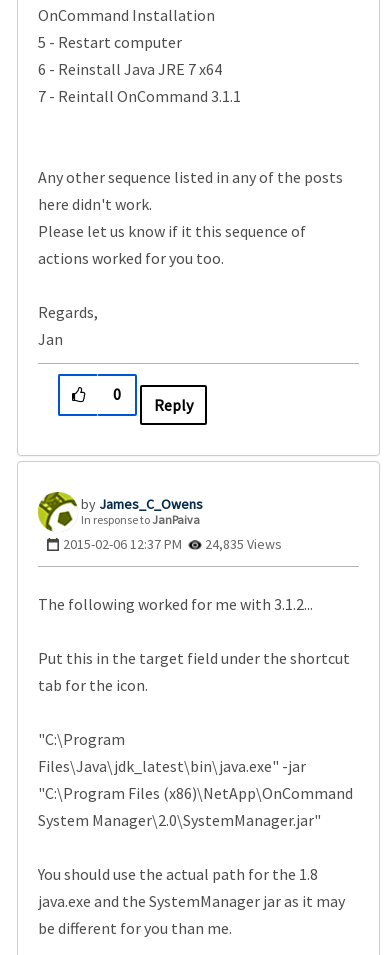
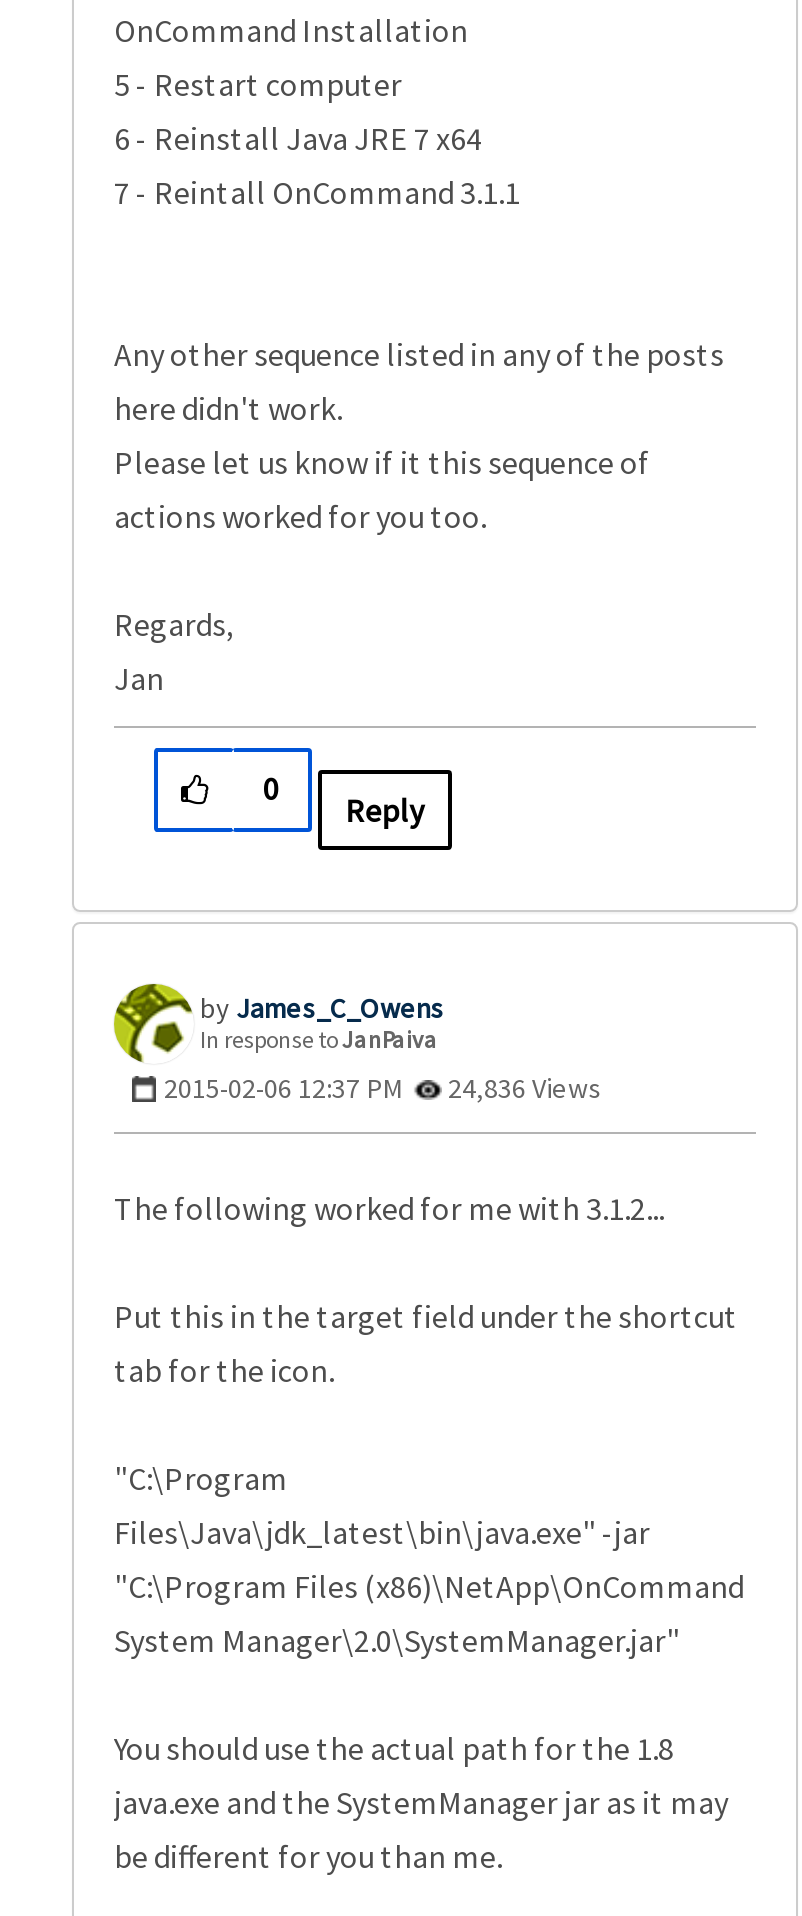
[63,535,282,553] 2015-02-06 12:37 PM 24,835 Views -> [164,1070,602,1106] 2015-02-06 12:37 PM 24,836 Views

